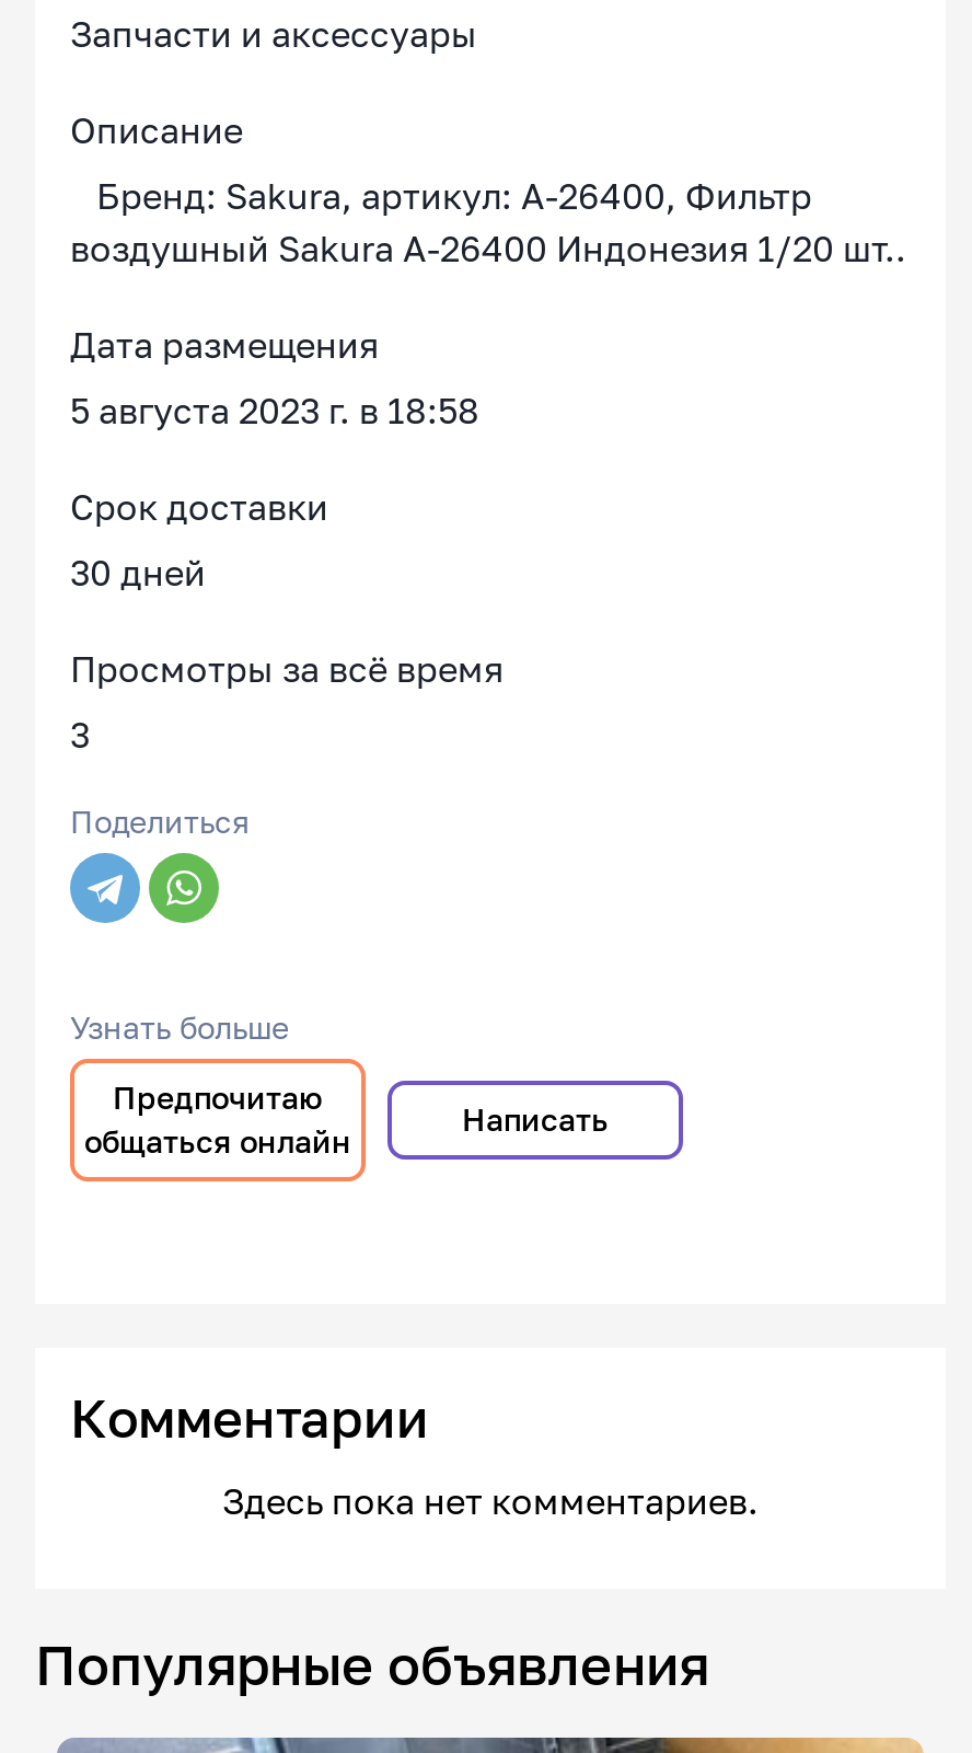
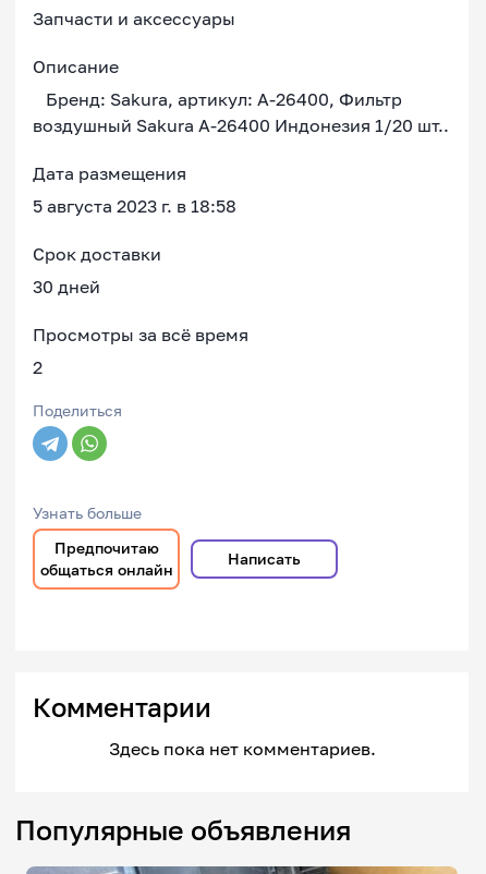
[70,713,90,757] 3 -> [33,356,42,378] 2

